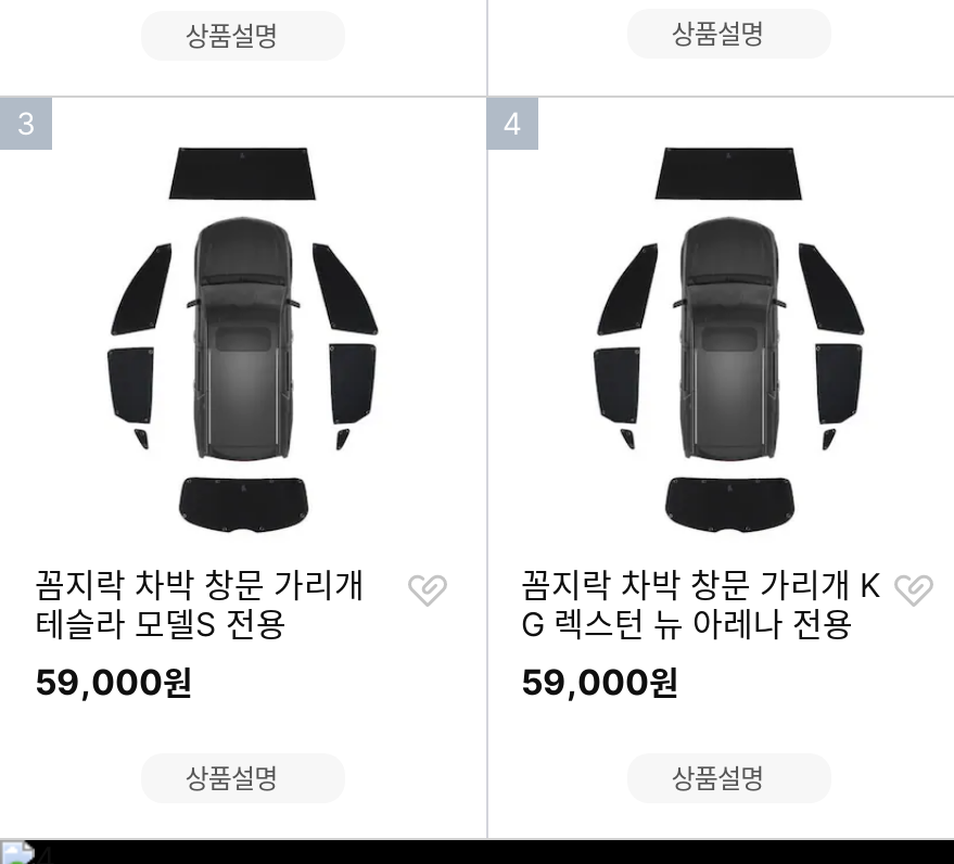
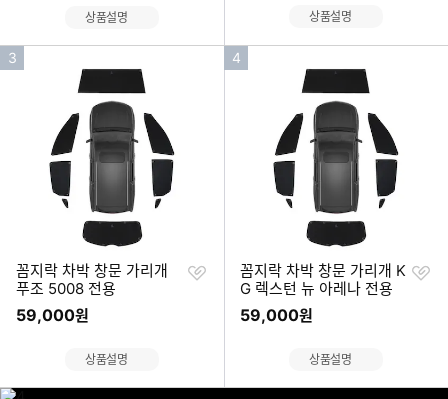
[35,603,287,645] 테슬라 모델S 전용 -> [16,279,116,298] 푸조 5008 전용

